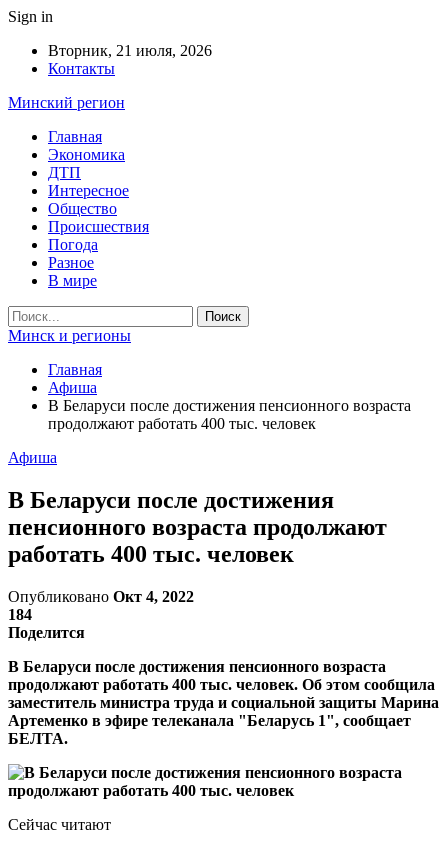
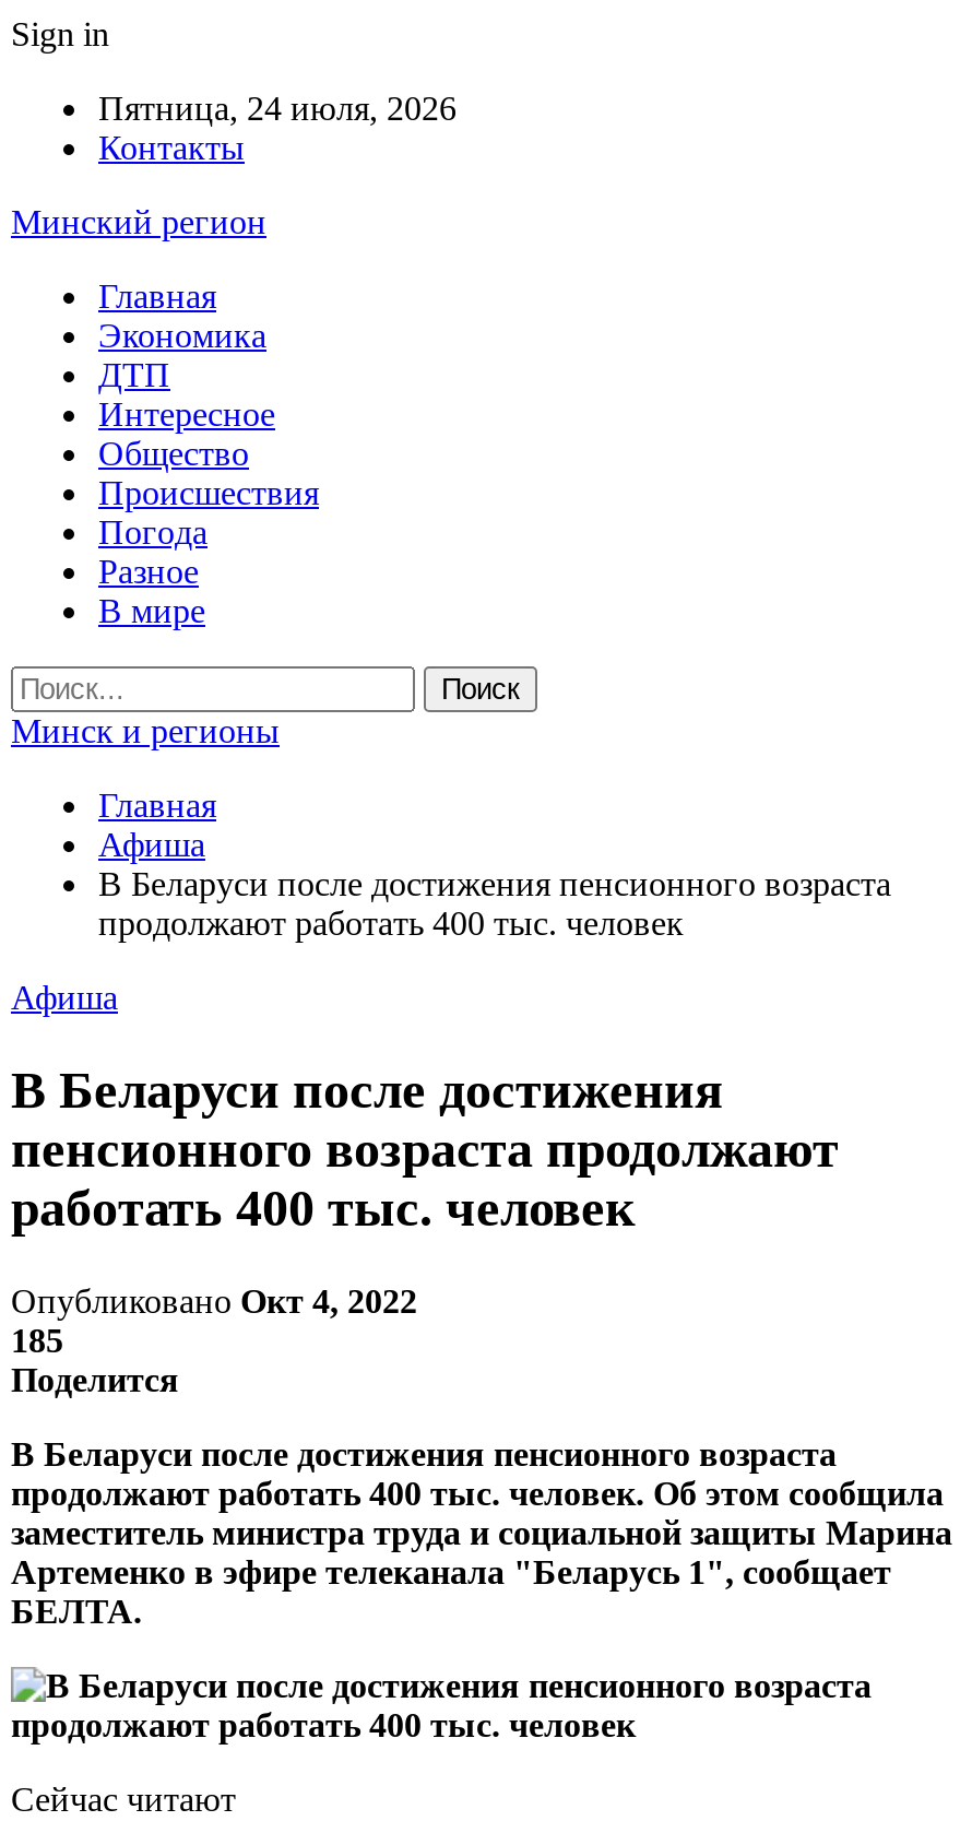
[48,42,212,59] Вторник, 21 июля, 2026 -> [98,90,457,127] Пятница, 24 июля, 2026
[8,606,32,623] 184 -> [11,1321,63,1358] 185

